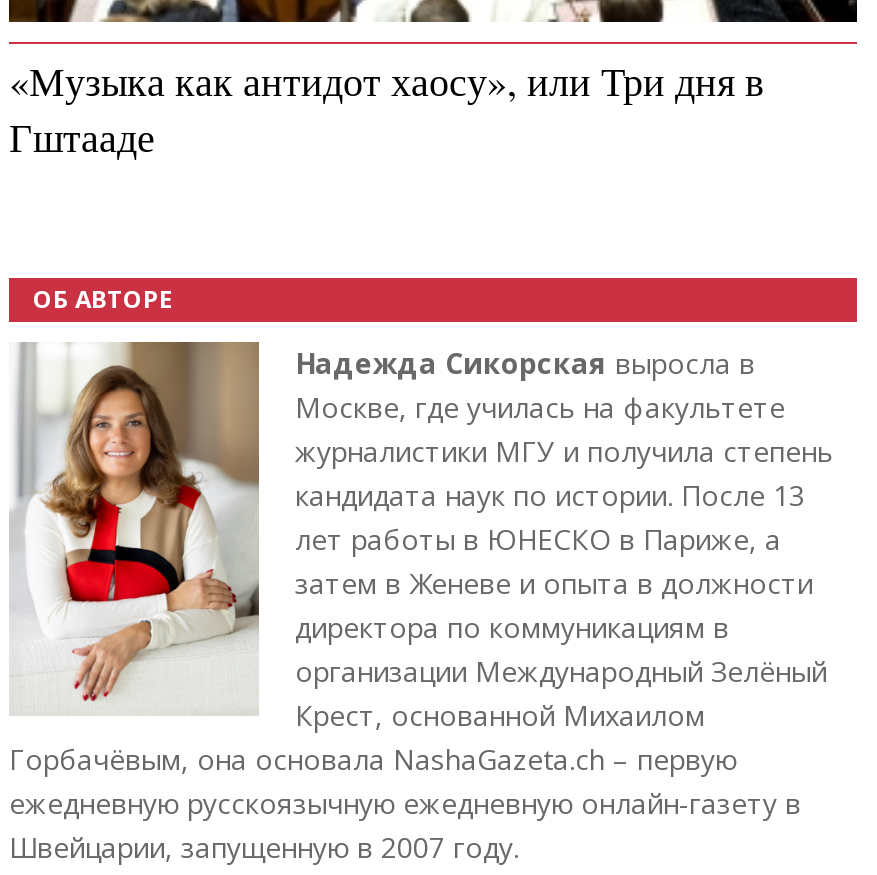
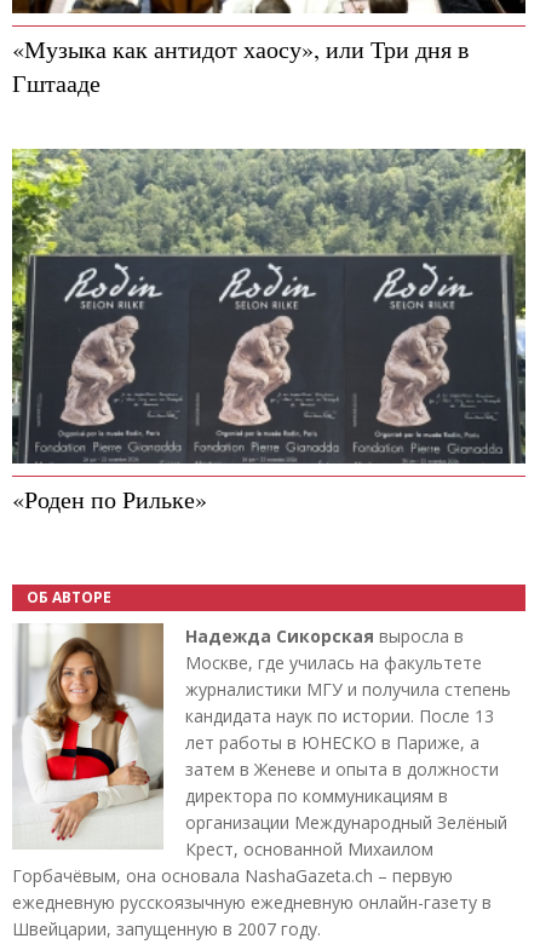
none -> [11,148,527,515] [image] | «Роден по Рильке»

